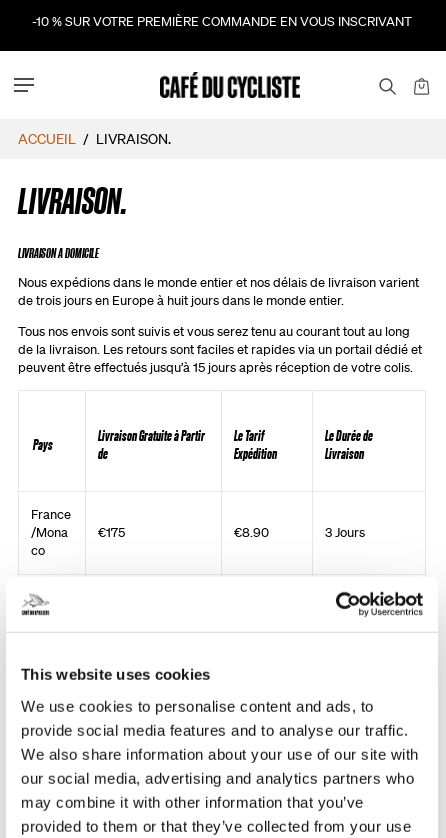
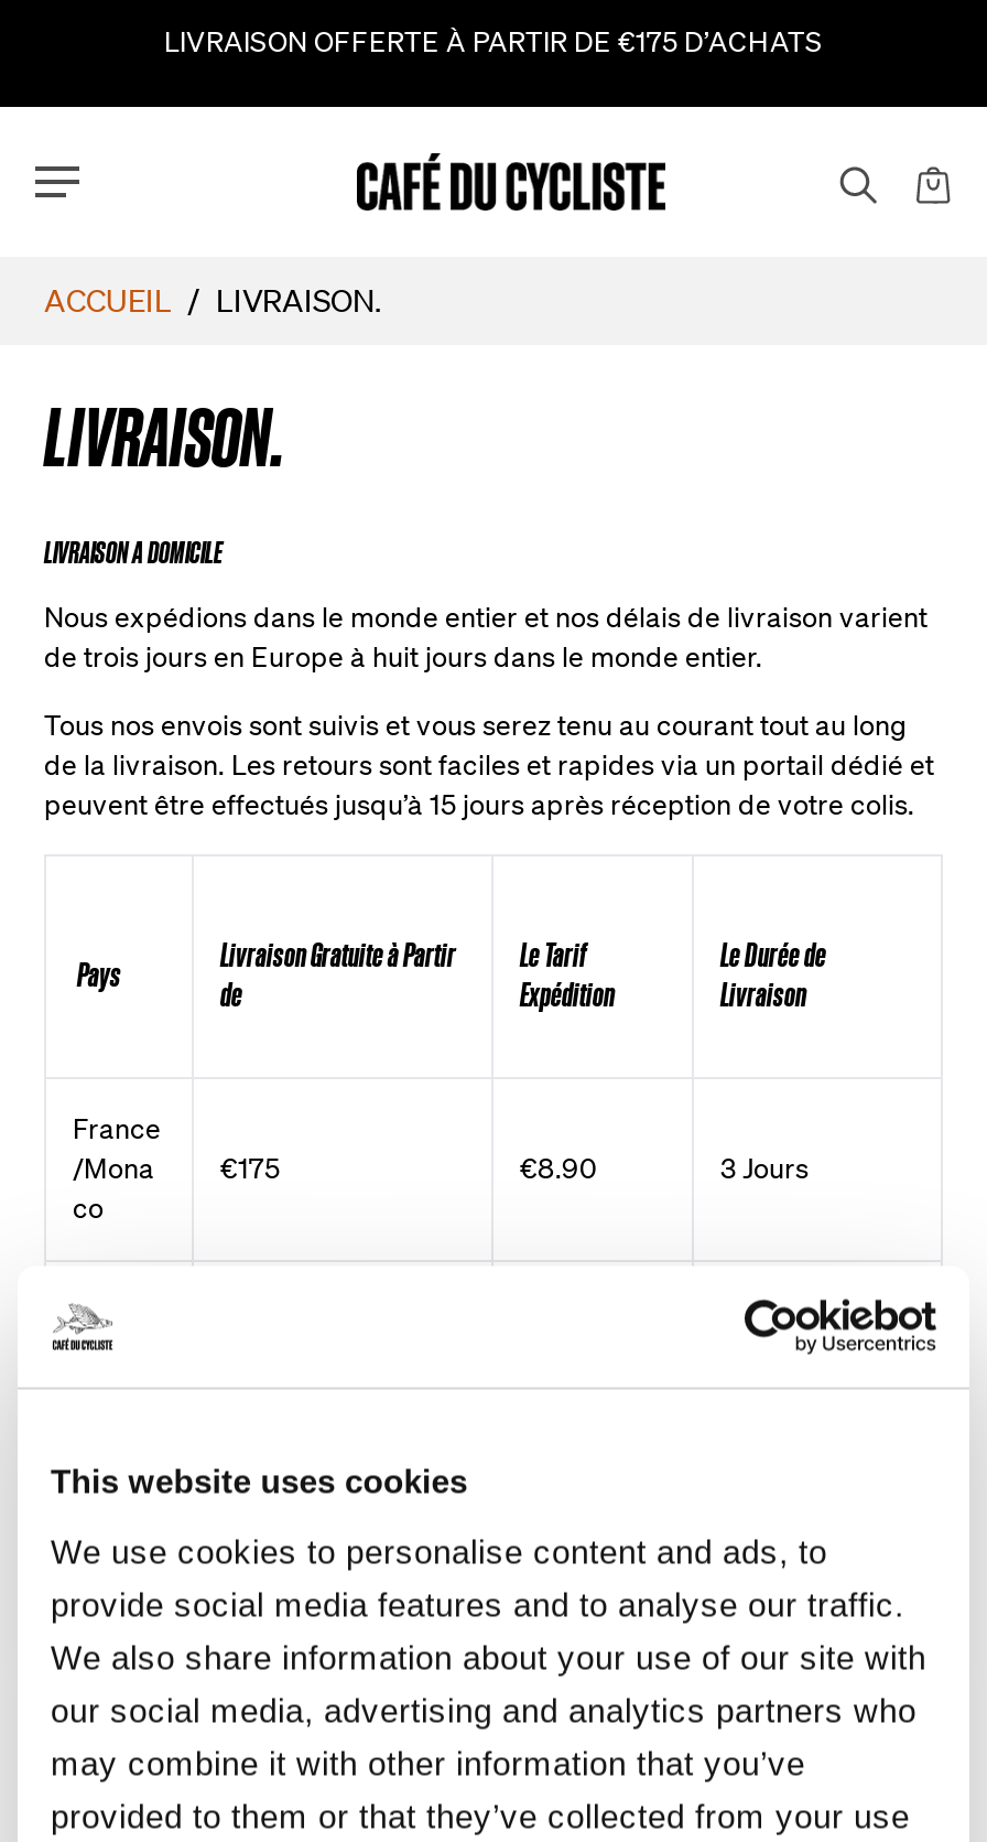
[32,13,412,30] -10 % SUR VOTRE PREMIÈRE COMMANDE EN VOUS INSCRIVANT -> [164,23,823,61] LIVRAISON OFFERTE À PARTIR DE €175 D’ACHATS

